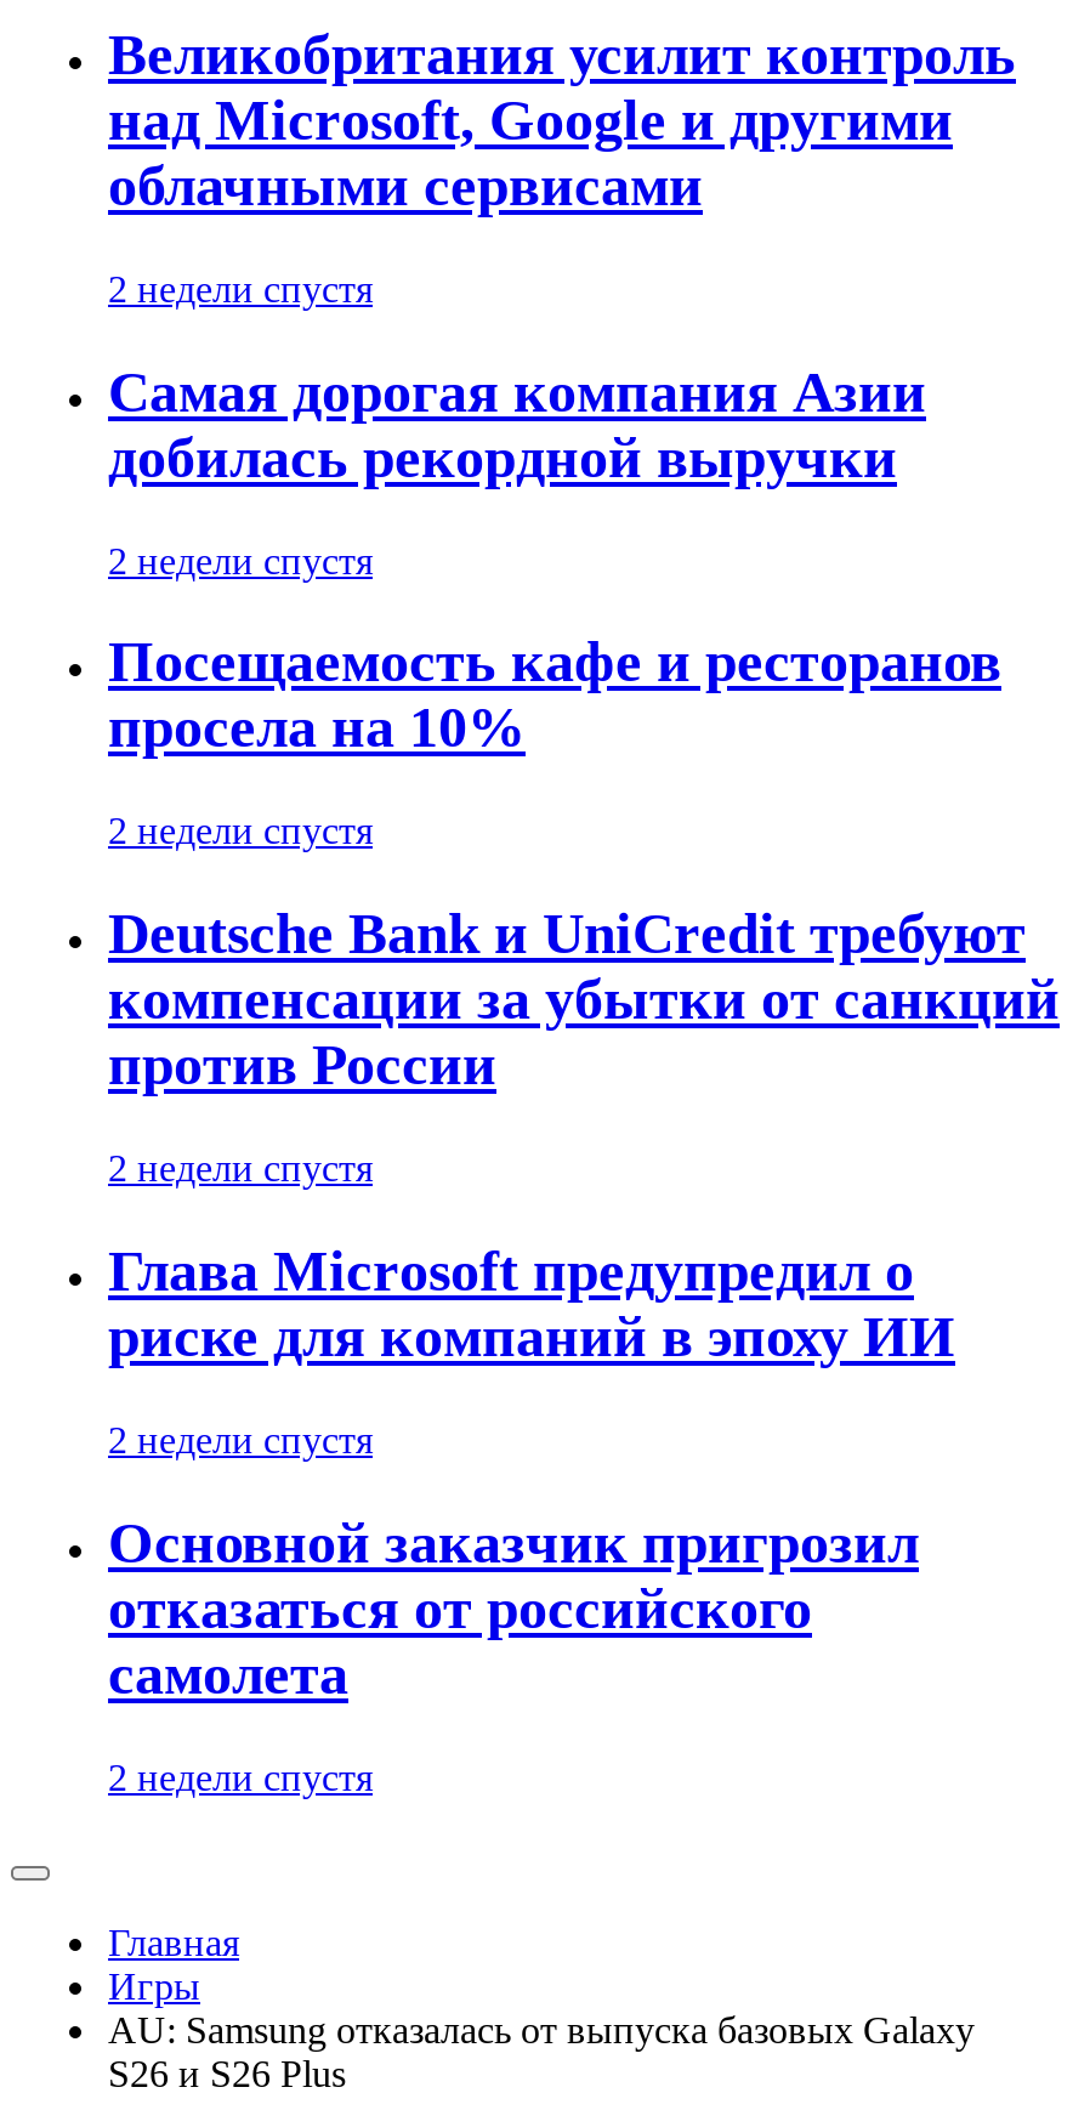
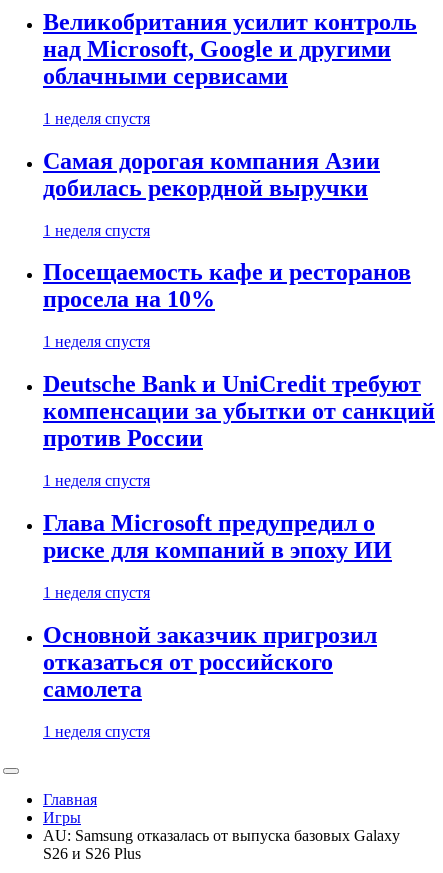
[108,268,373,309] 2 недели спустя -> [43,110,150,127] 1 неделя спустя
[108,539,373,581] 2 недели спустя -> [43,222,150,239] 1 неделя спустя
[108,811,373,852] 2 недели спустя -> [43,333,150,350] 1 неделя спустя
[108,1148,373,1189] 2 недели спустя -> [43,472,150,489] 1 неделя спустя
[108,1419,373,1460] 2 недели спустя -> [43,584,150,601] 1 неделя спустя
[108,1756,373,1798] 2 недели спустя -> [43,723,150,740] 1 неделя спустя

